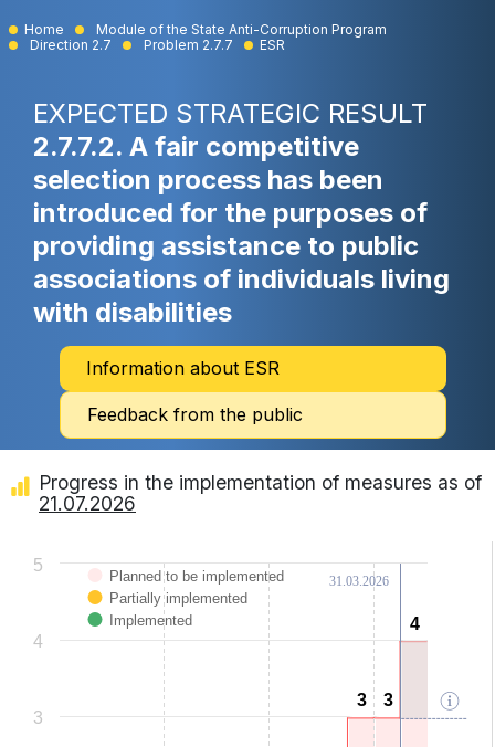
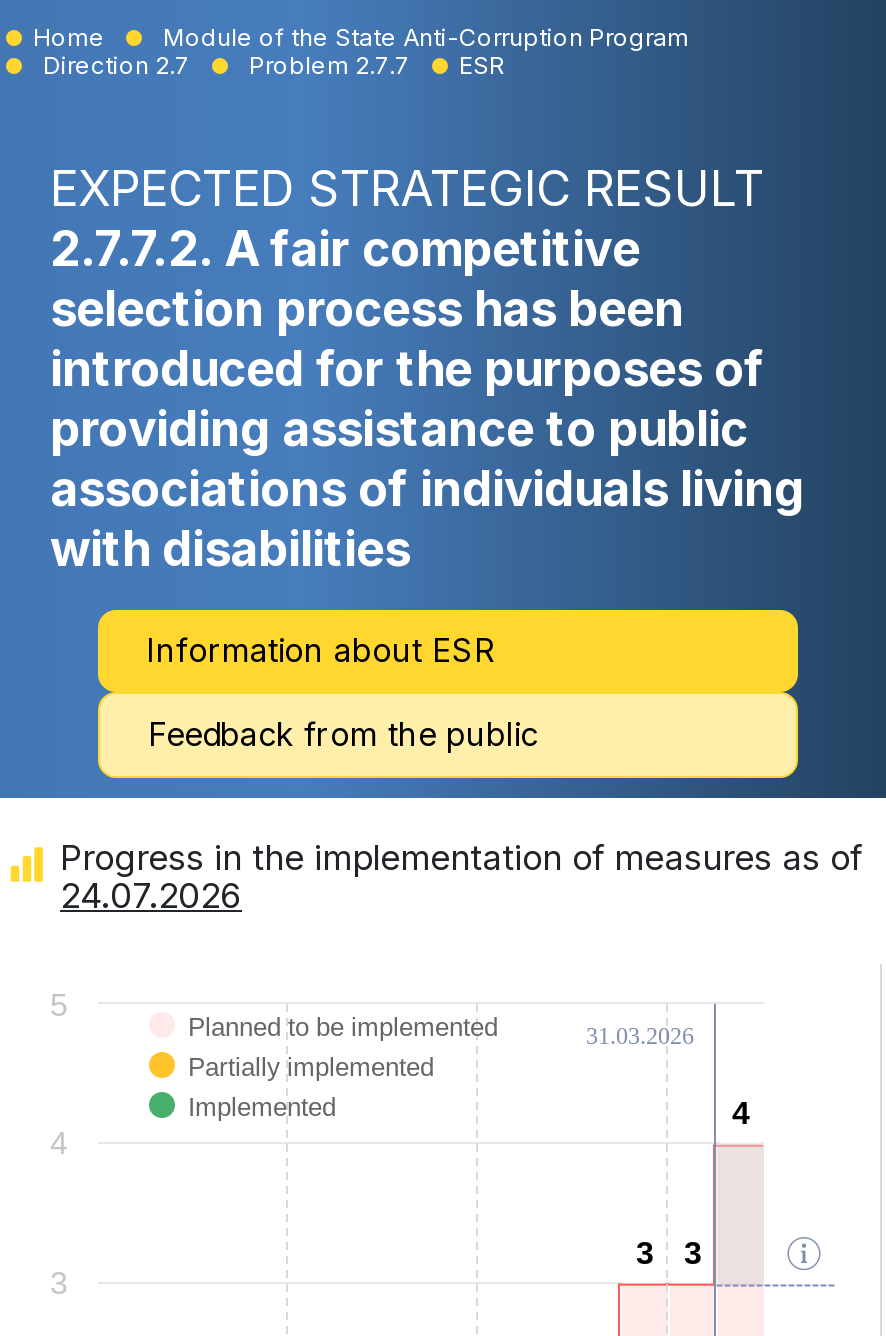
[39,492,136,515] 21.07.2026 -> [60,874,242,916] 24.07.2026

